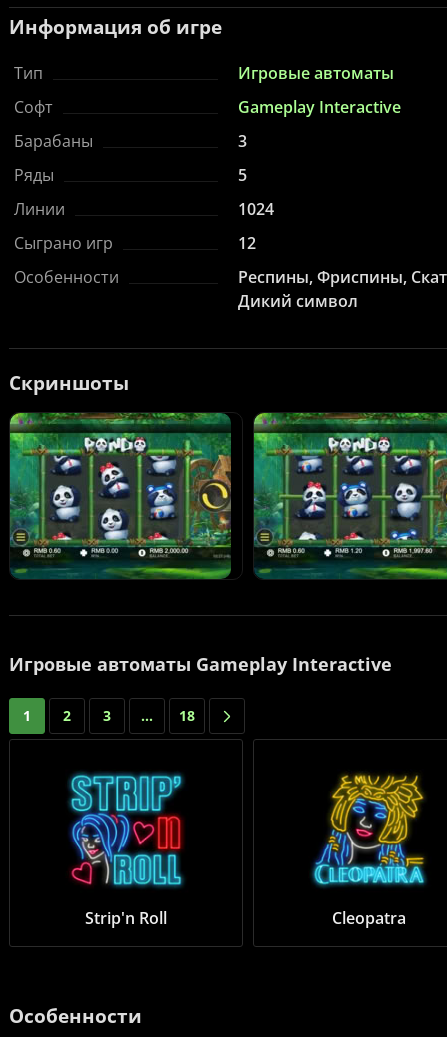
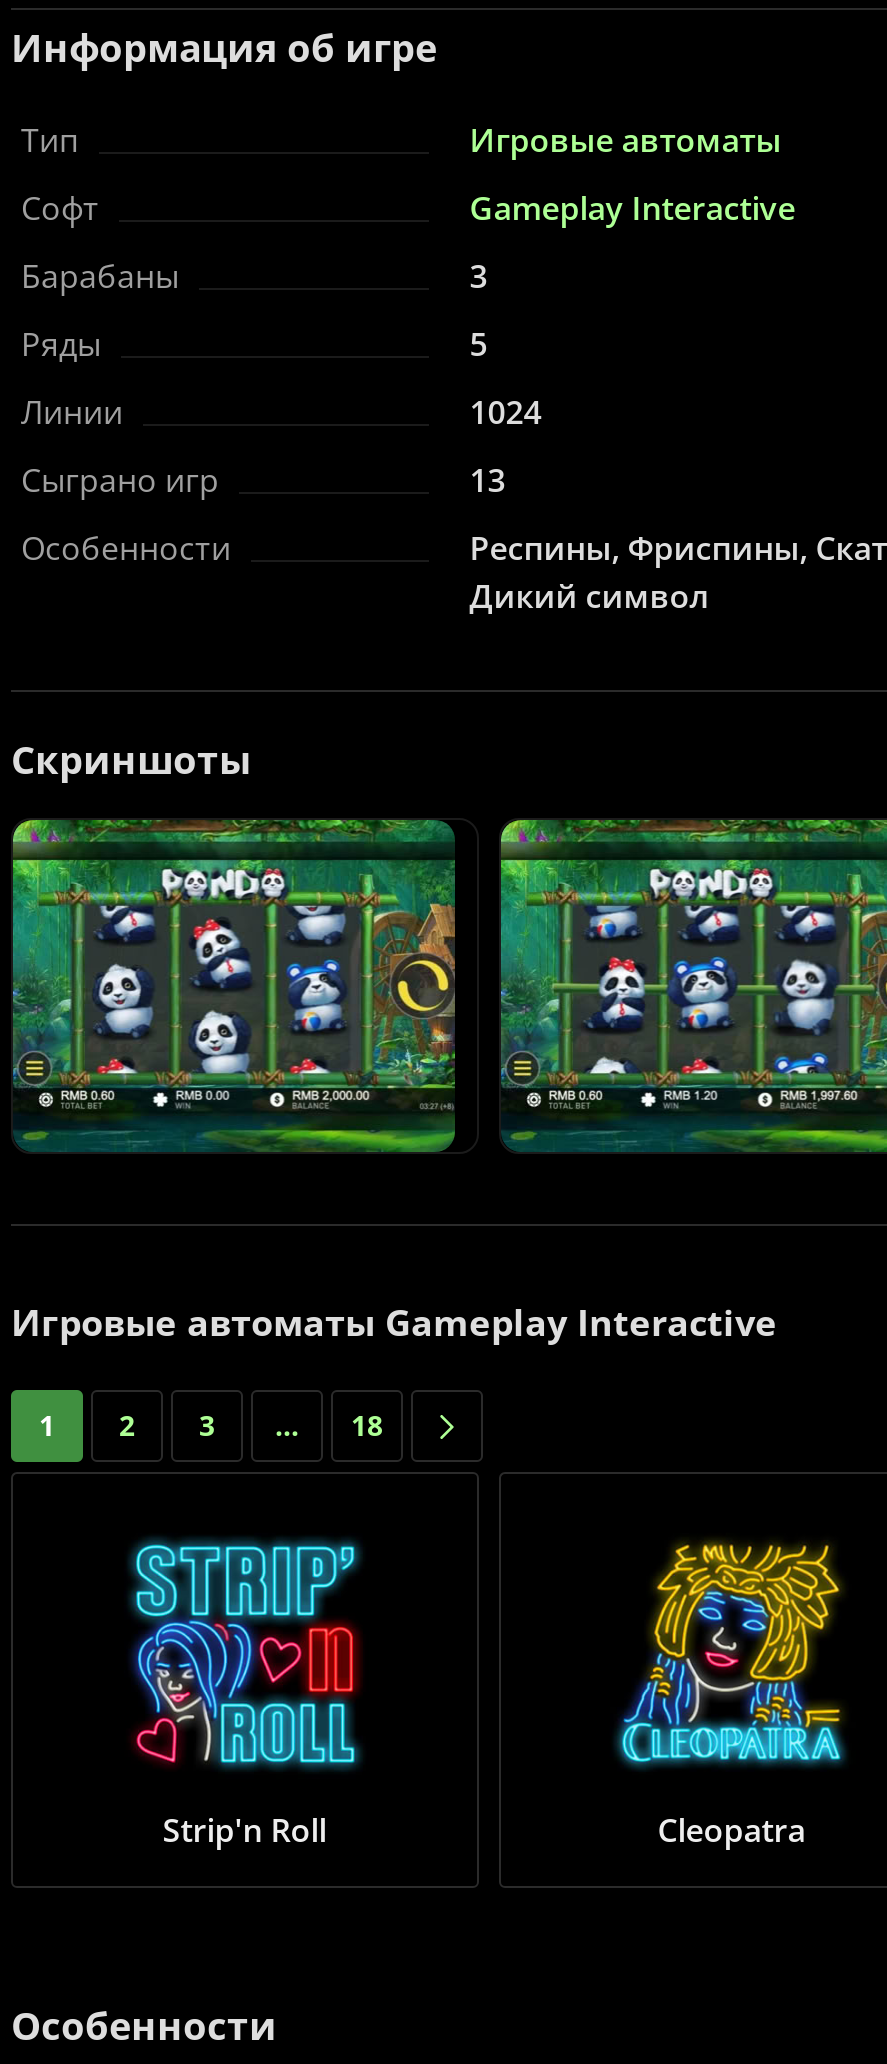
[238,232,256,254] 12 -> [469,459,505,503] 13

